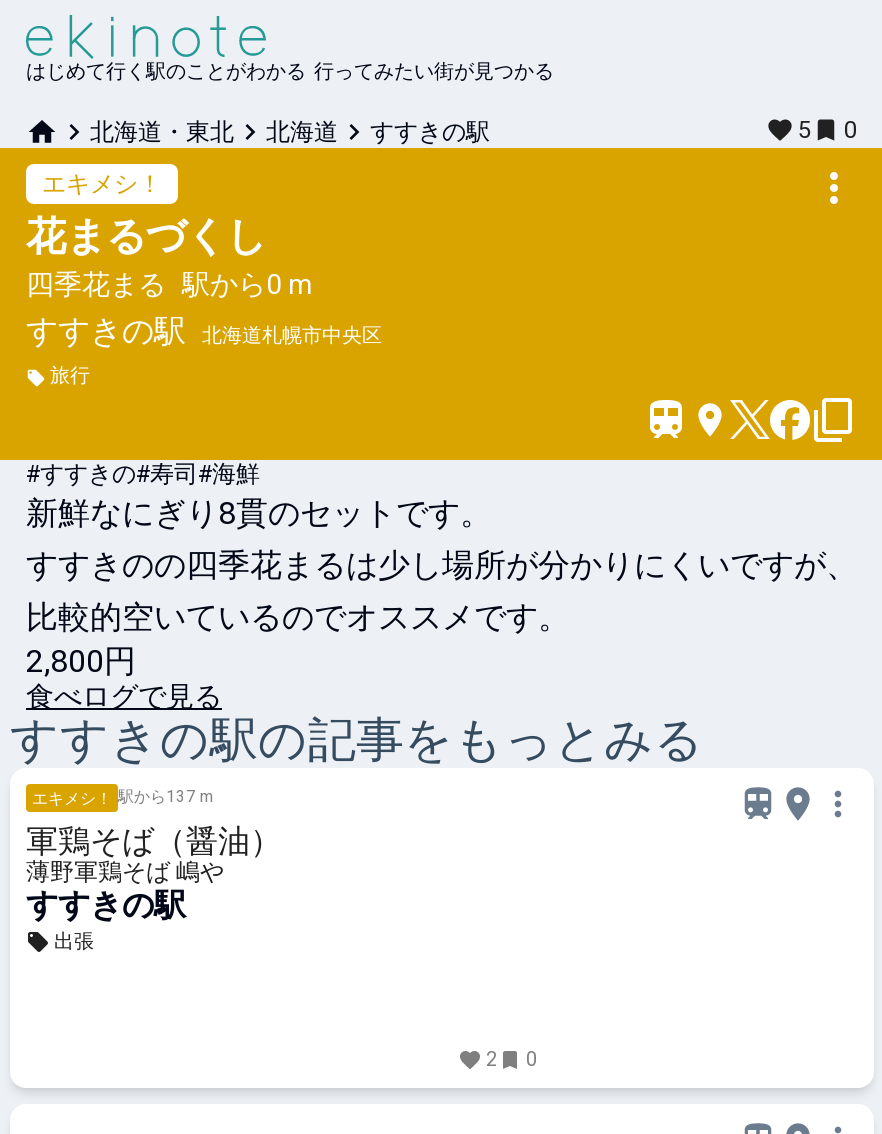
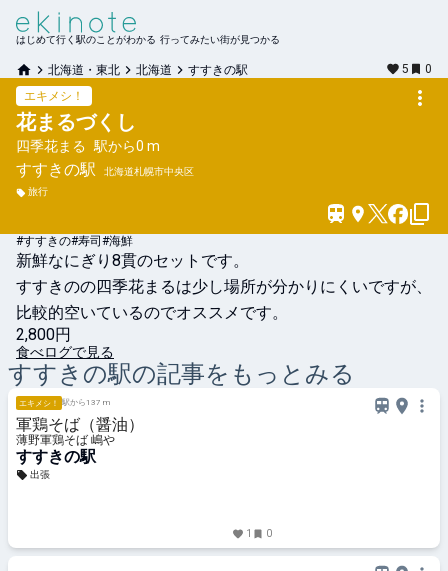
[486,1048,538,1070] 2 0 -> [246,528,272,539] 1 0

